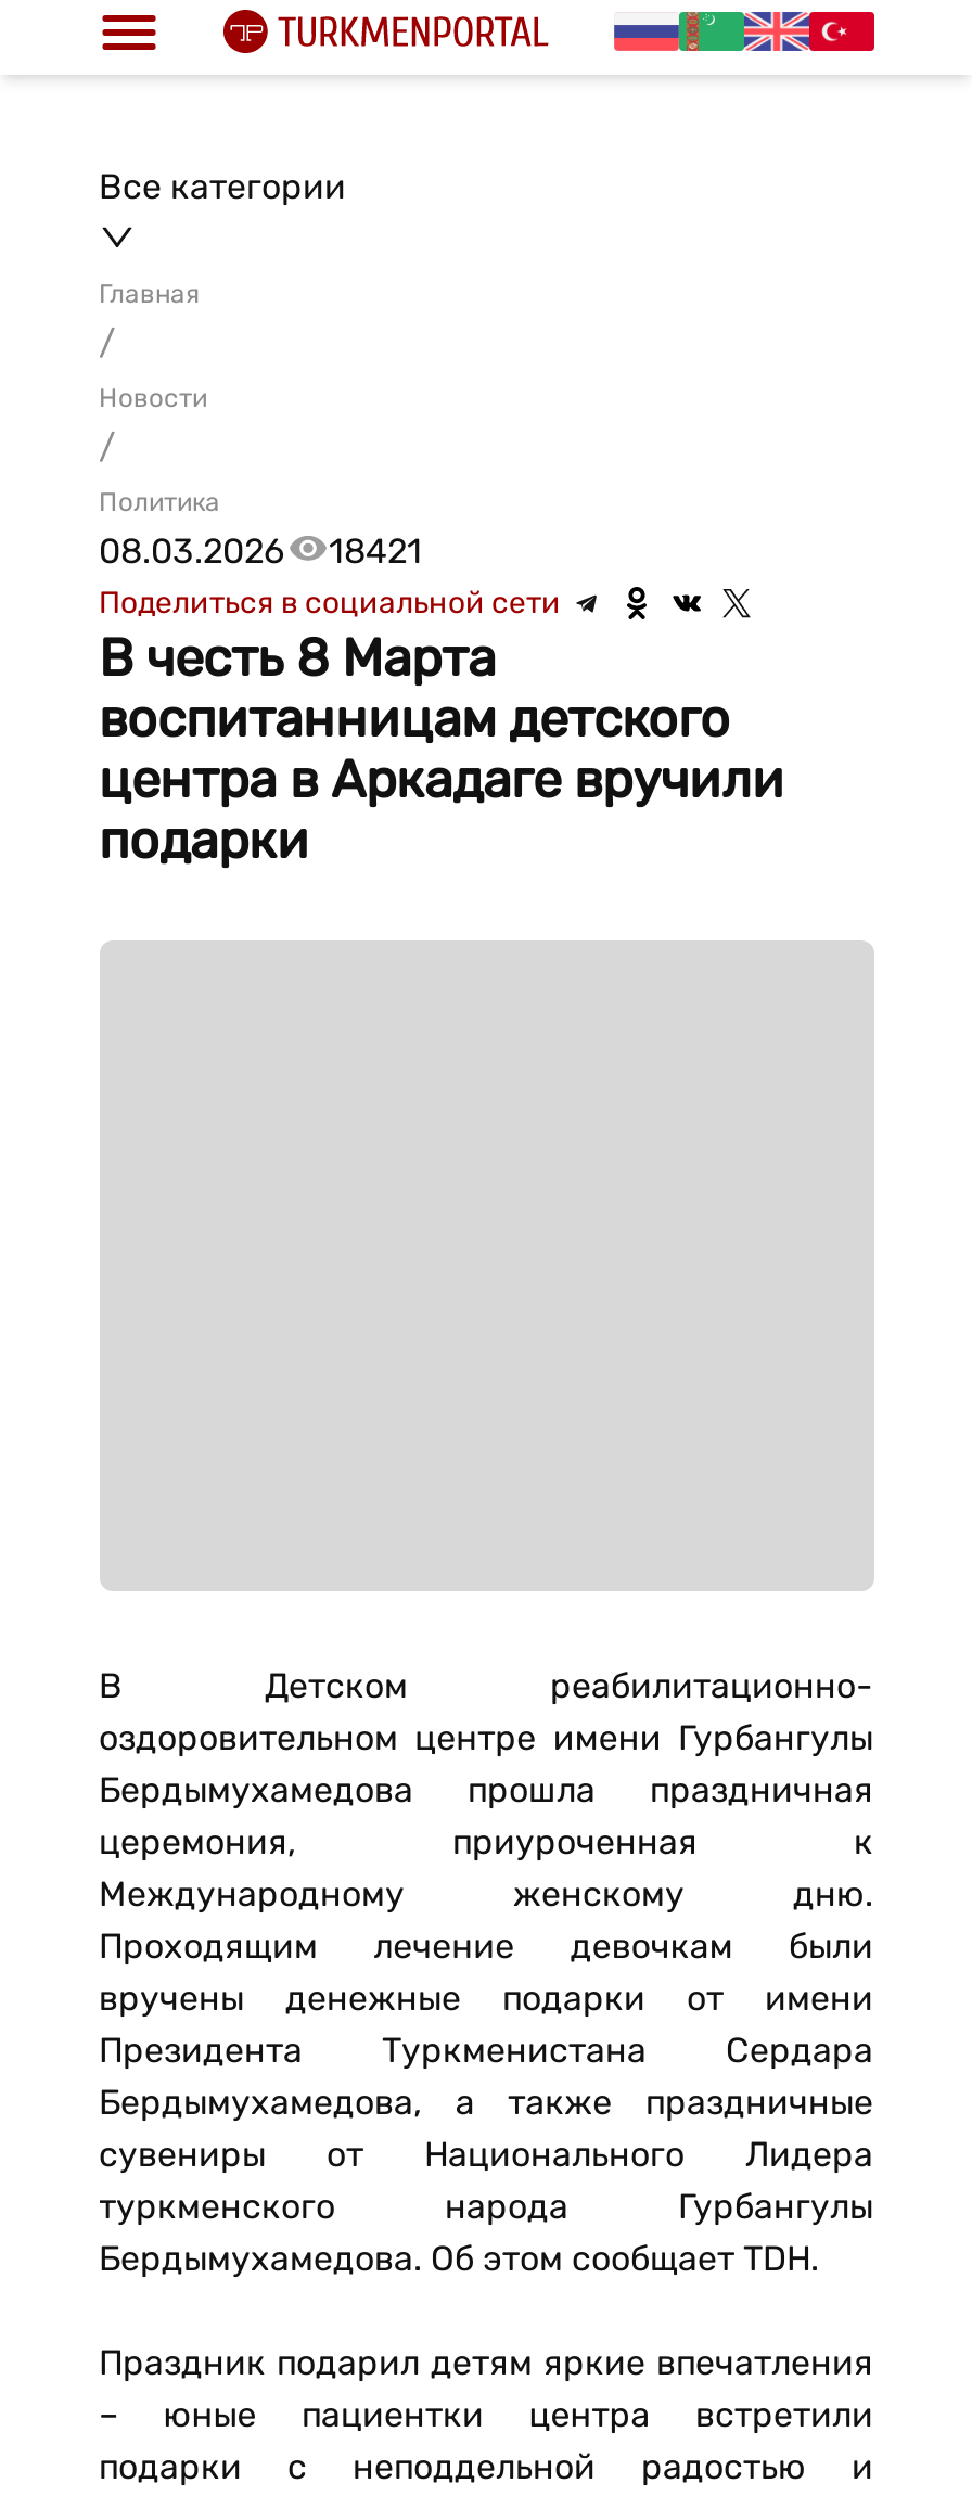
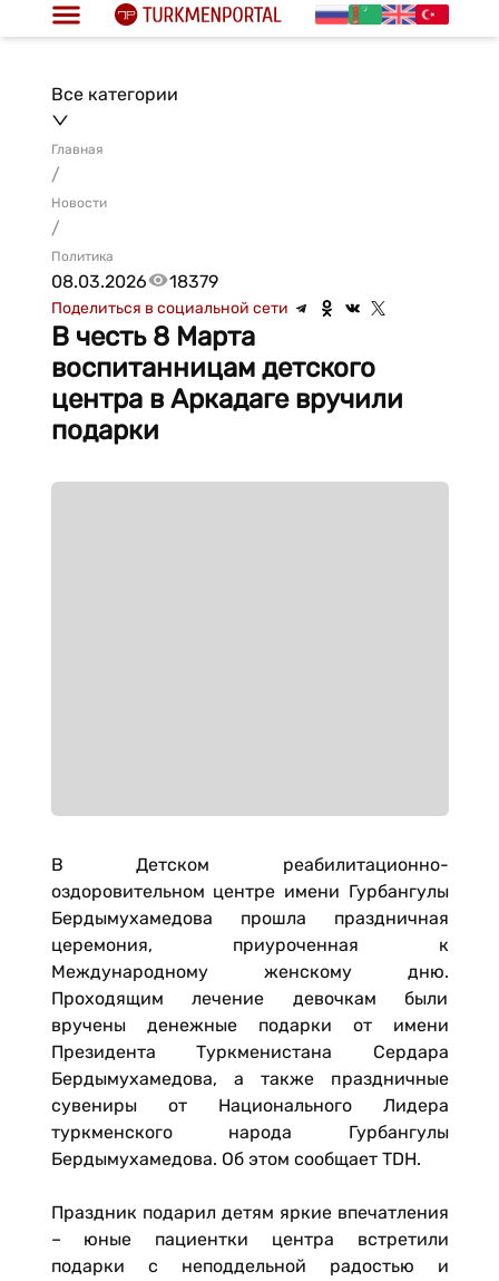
[99,530,422,572] 08.03.2026 18421 -> [51,271,218,292] 08.03.2026 18379

